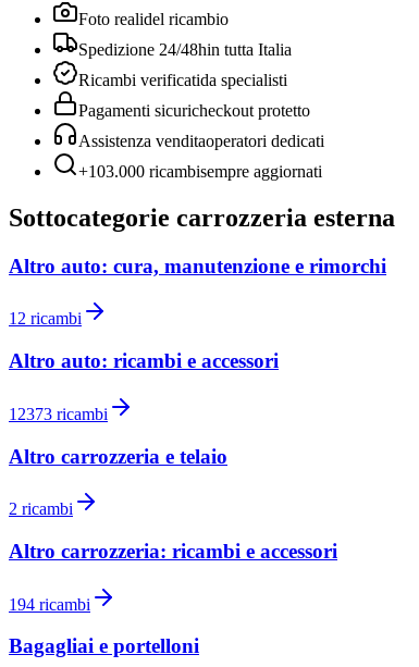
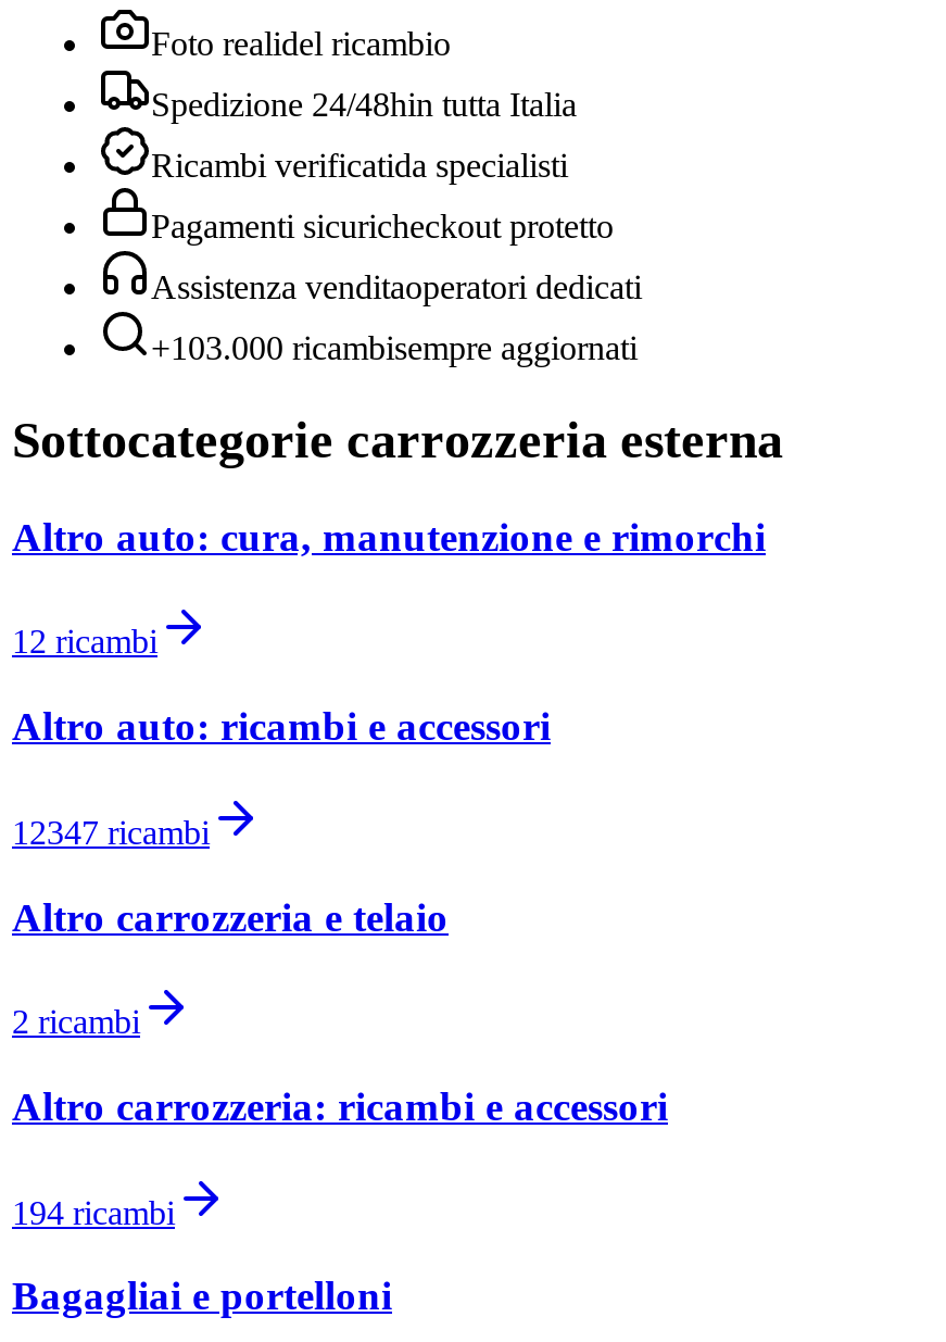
[9,405,108,423] 12373 ricambi -> [12,813,210,850] 12347 ricambi

